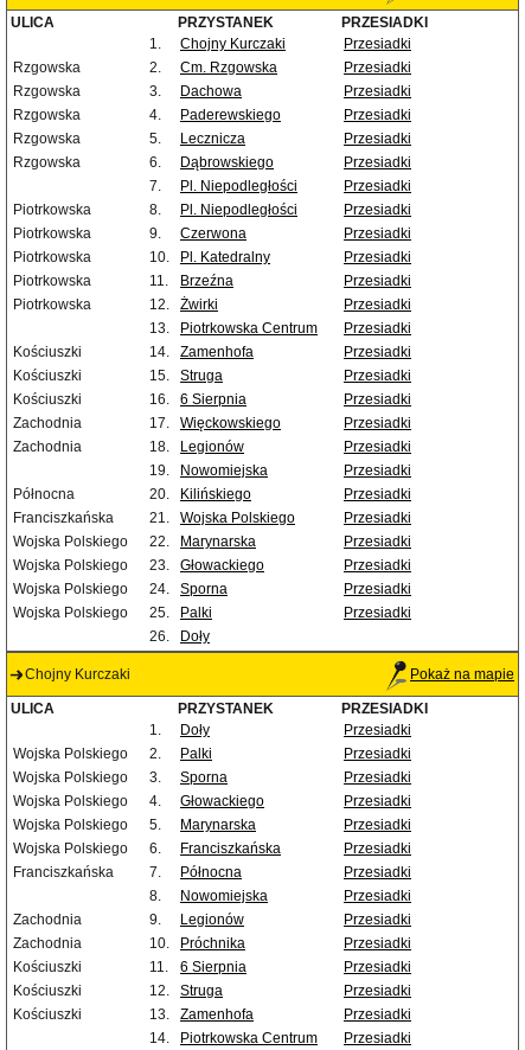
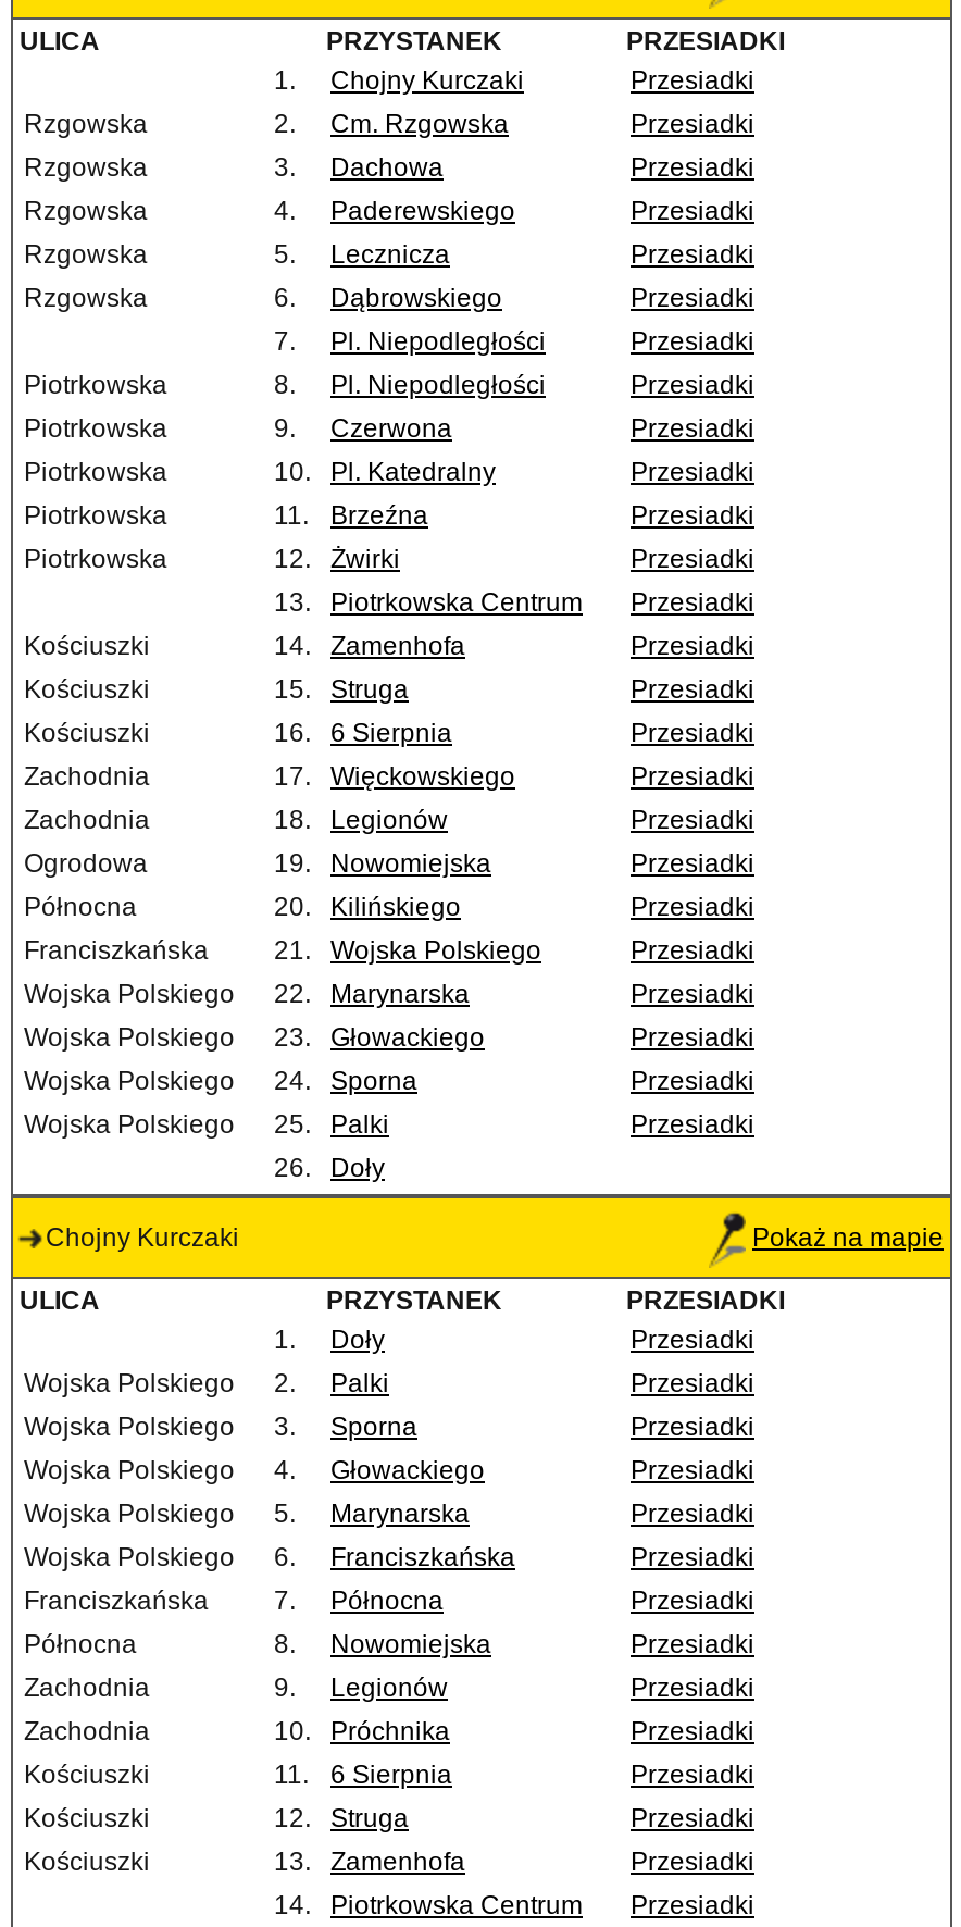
none -> [24,849,148,879] Ogrodowa
none -> [24,1629,137,1660] Północna

